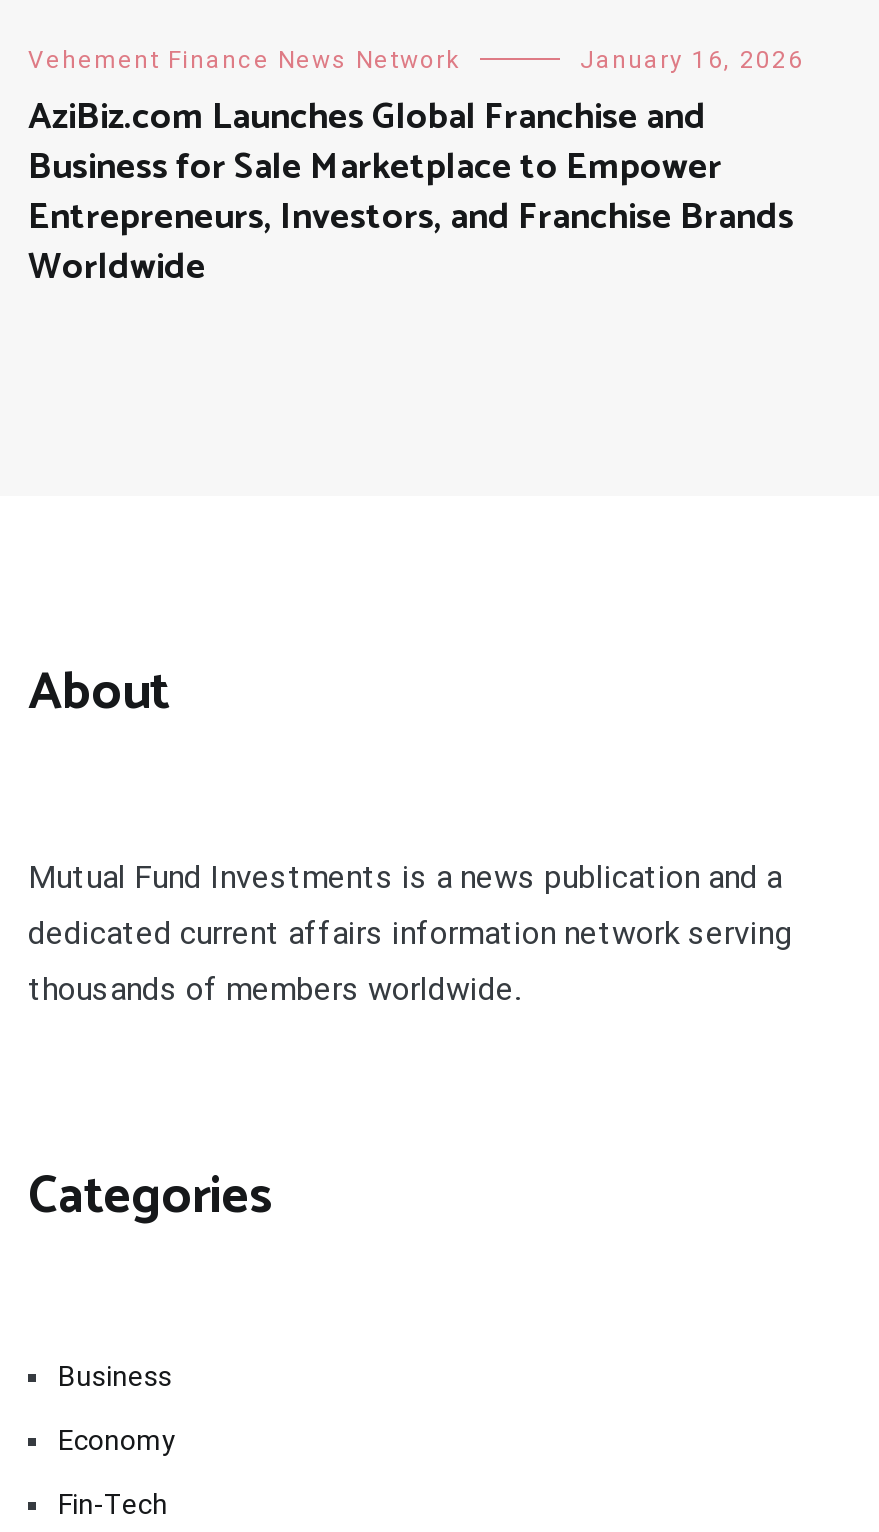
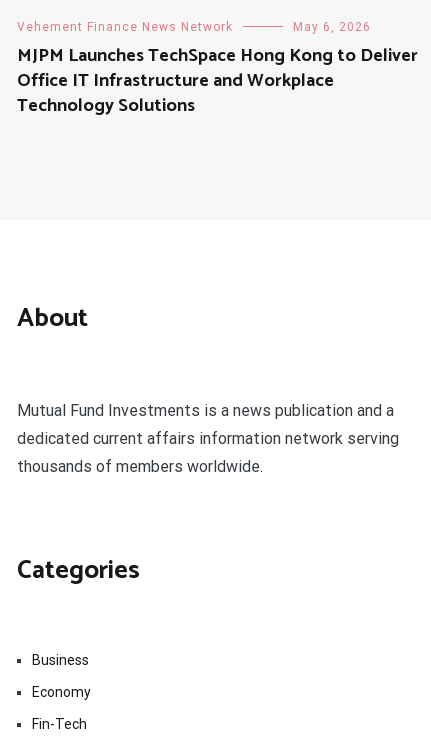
[28,45,804,297] January 16, 2026 | AziBiz.com Launches Global Franchise and | Business for Sale Marketplace to Empower | Entrepreneurs, Investors, and Franchise Brands | Worldwide -> [17,19,418,120] May 6, 2026 | MJPM Launches TechSpace Hong Kong to Deliver | Office IT Infrastructure and Workplace | Technology Solutions

